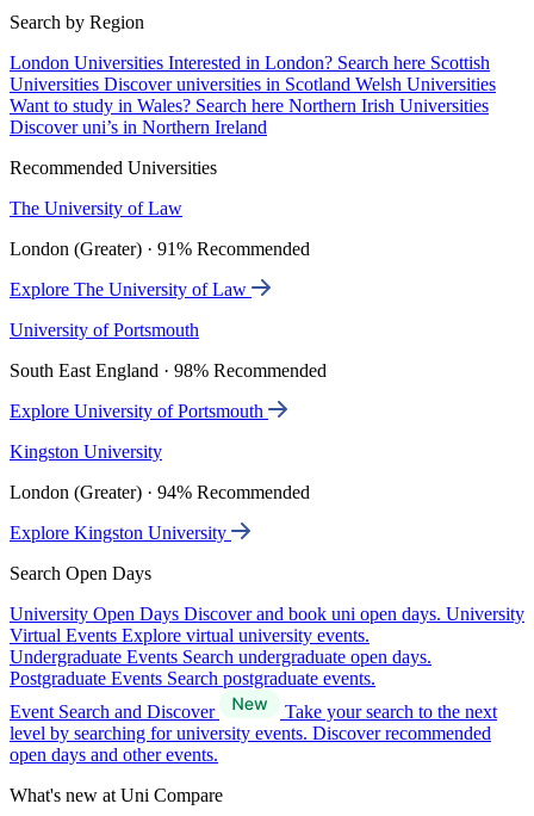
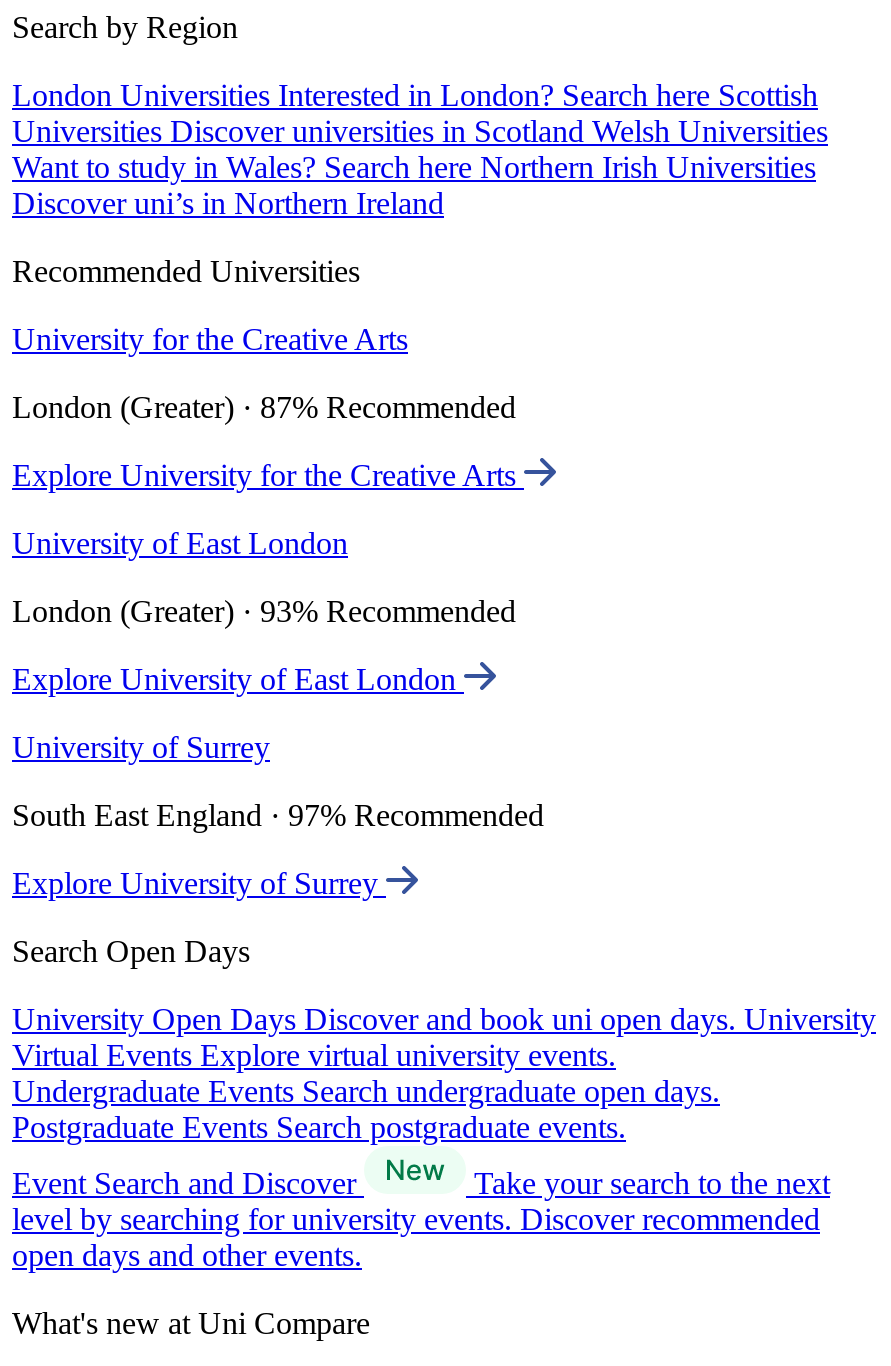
[10,198,182,218] The University of Law -> [12,322,408,356] University for the Creative Arts
[10,239,310,259] London (Greater) · 91% Recommended -> [12,390,516,424] London (Greater) · 87% Recommended
[10,279,252,300] Explore The University of Law -> [12,458,524,492] Explore University for the Creative Arts
[10,320,199,340] University of Portsmouth -> [12,526,348,560] University of East London
[10,360,327,381] South East England · 98% Recommended -> [12,594,516,628] London (Greater) · 93% Recommended
[10,401,268,421] Explore University of Portsmouth -> [12,662,464,696] Explore University of East London
[10,442,162,462] Kingston University -> [12,730,270,764] University of Surrey
[10,482,310,502] London (Greater) · 94% Recommended -> [12,798,544,832] South East England · 97% Recommended
[10,523,231,543] Explore Kingston University -> [12,866,386,900] Explore University of Surrey

